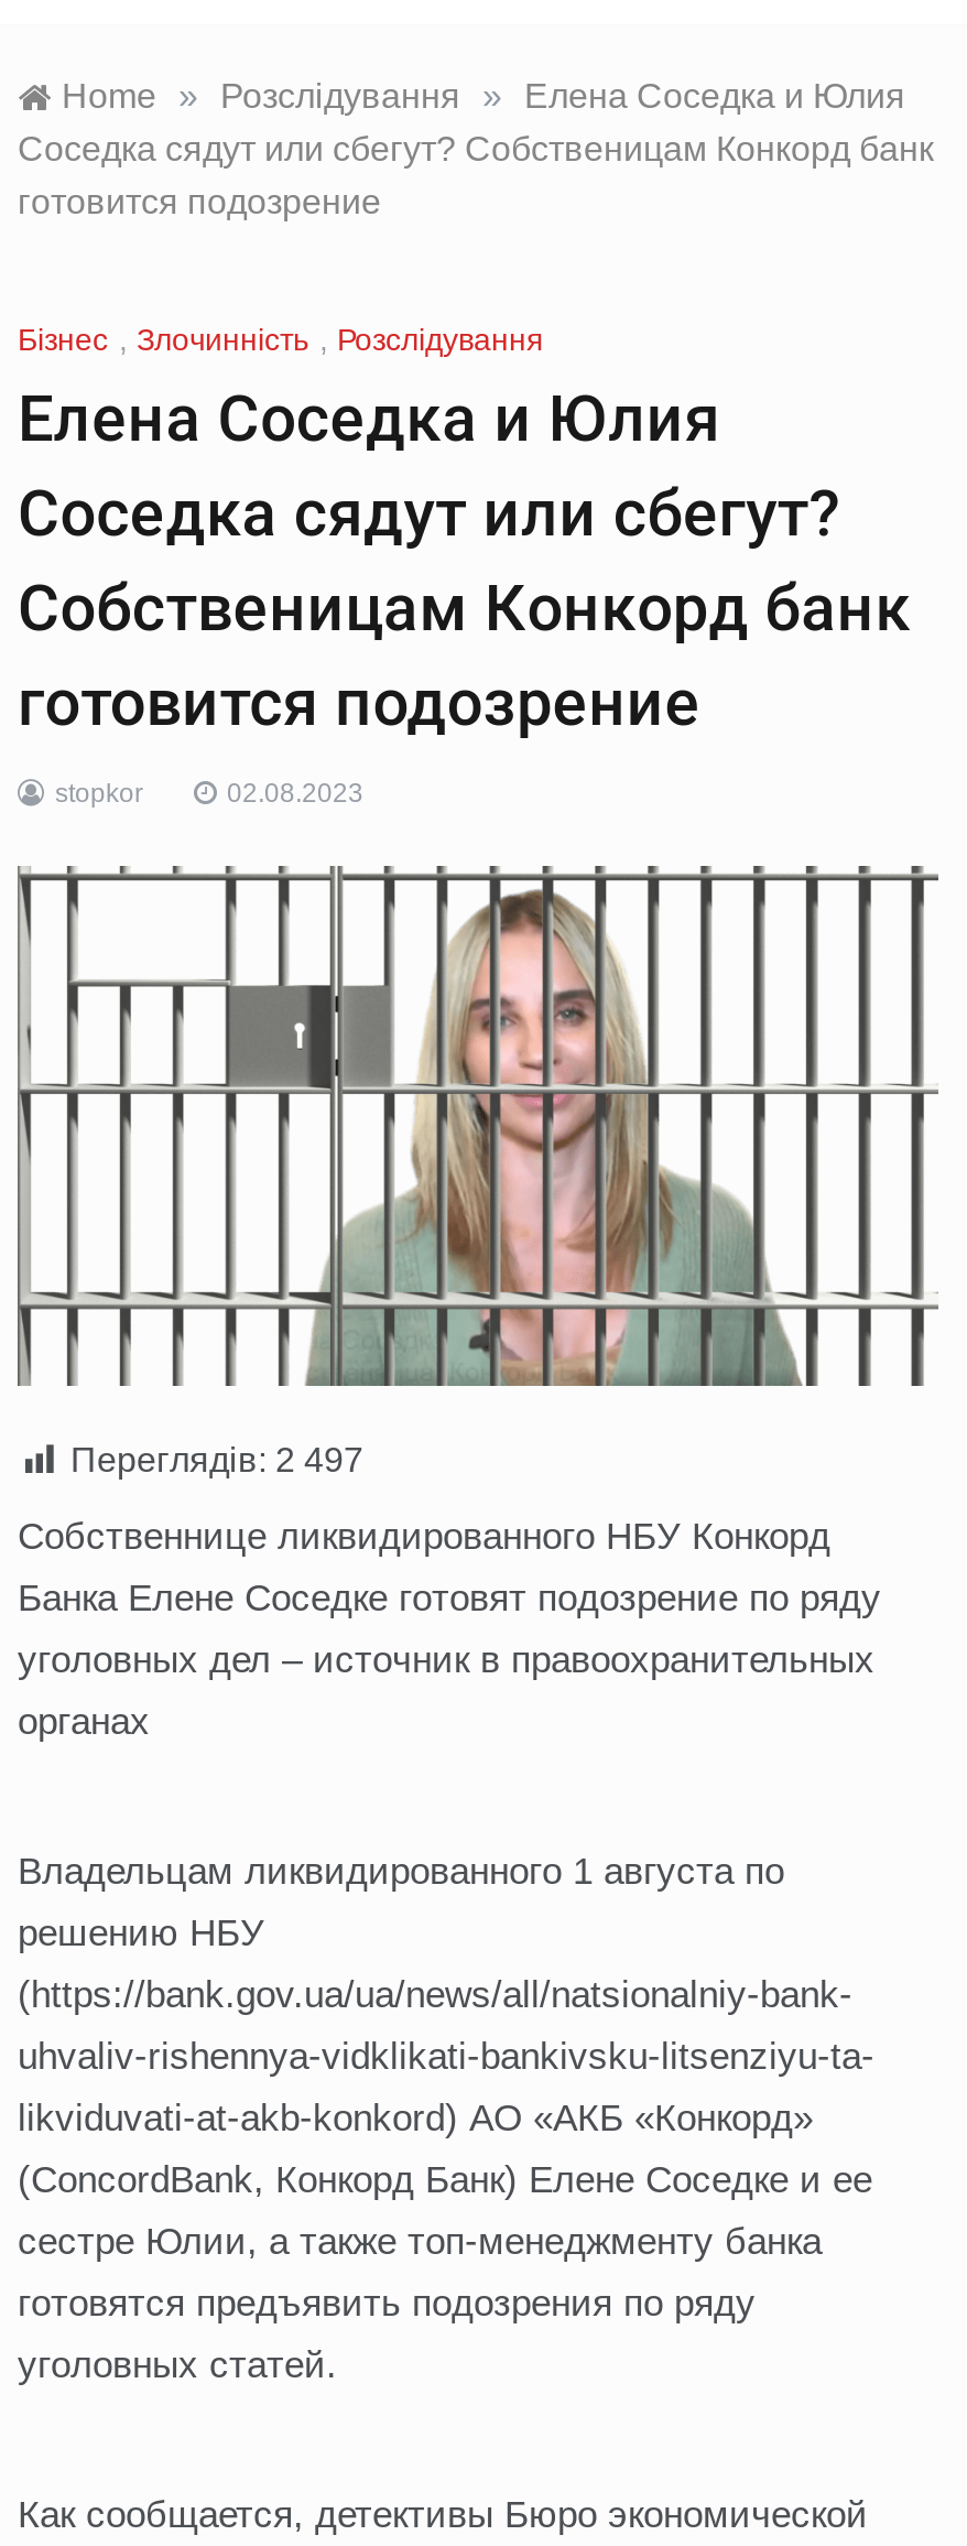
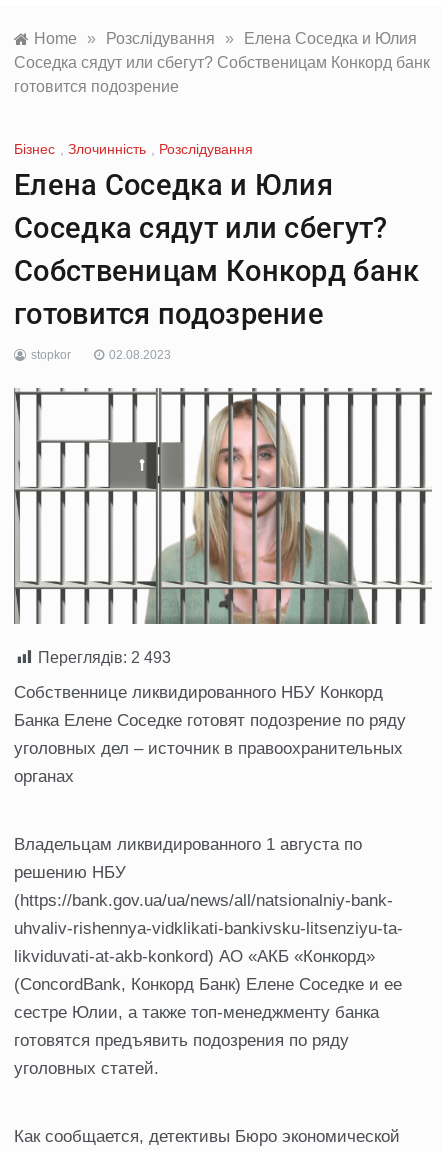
[70,1441,363,1478] Переглядів: 2 497 -> [38,649,171,666] Переглядів: 2 493

